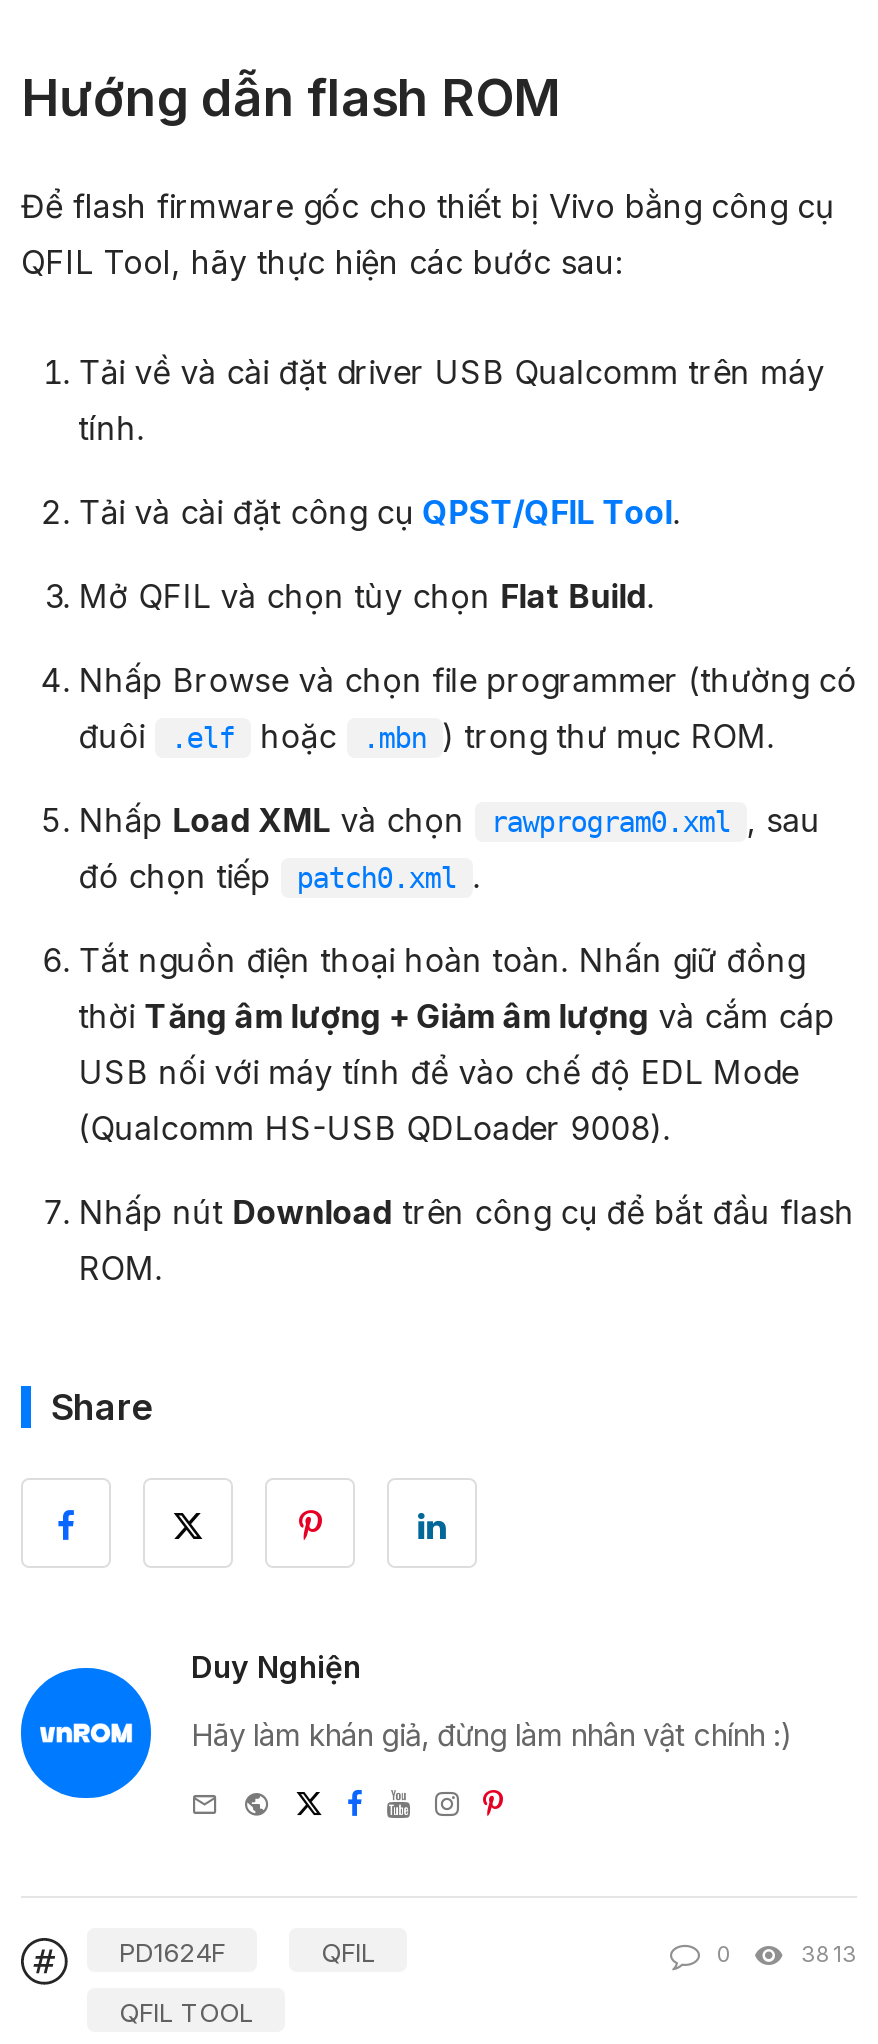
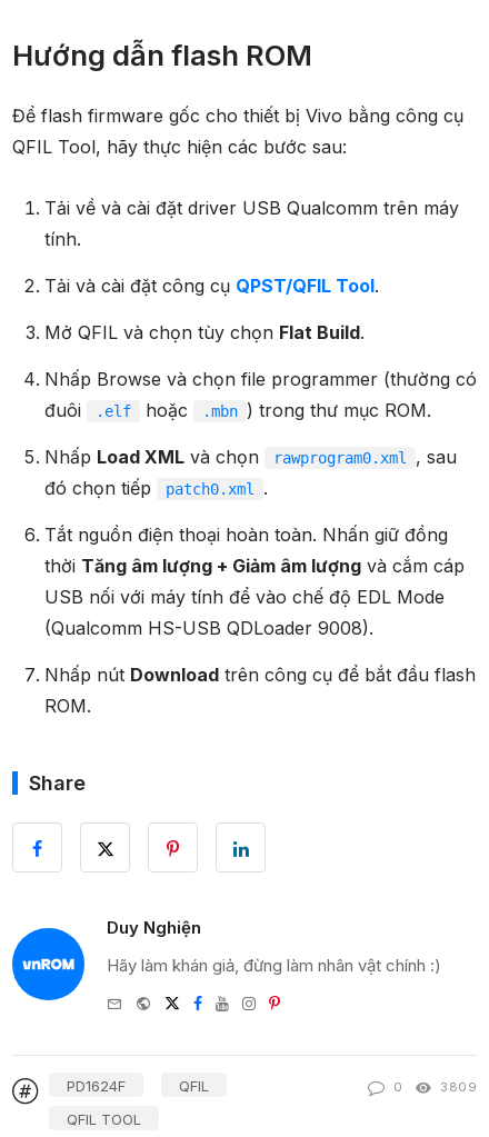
[801,1940,857,1968] 3813 -> [440,1079,477,1095] 3809

